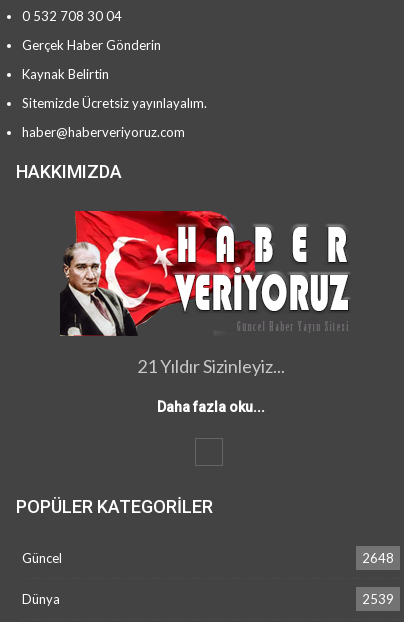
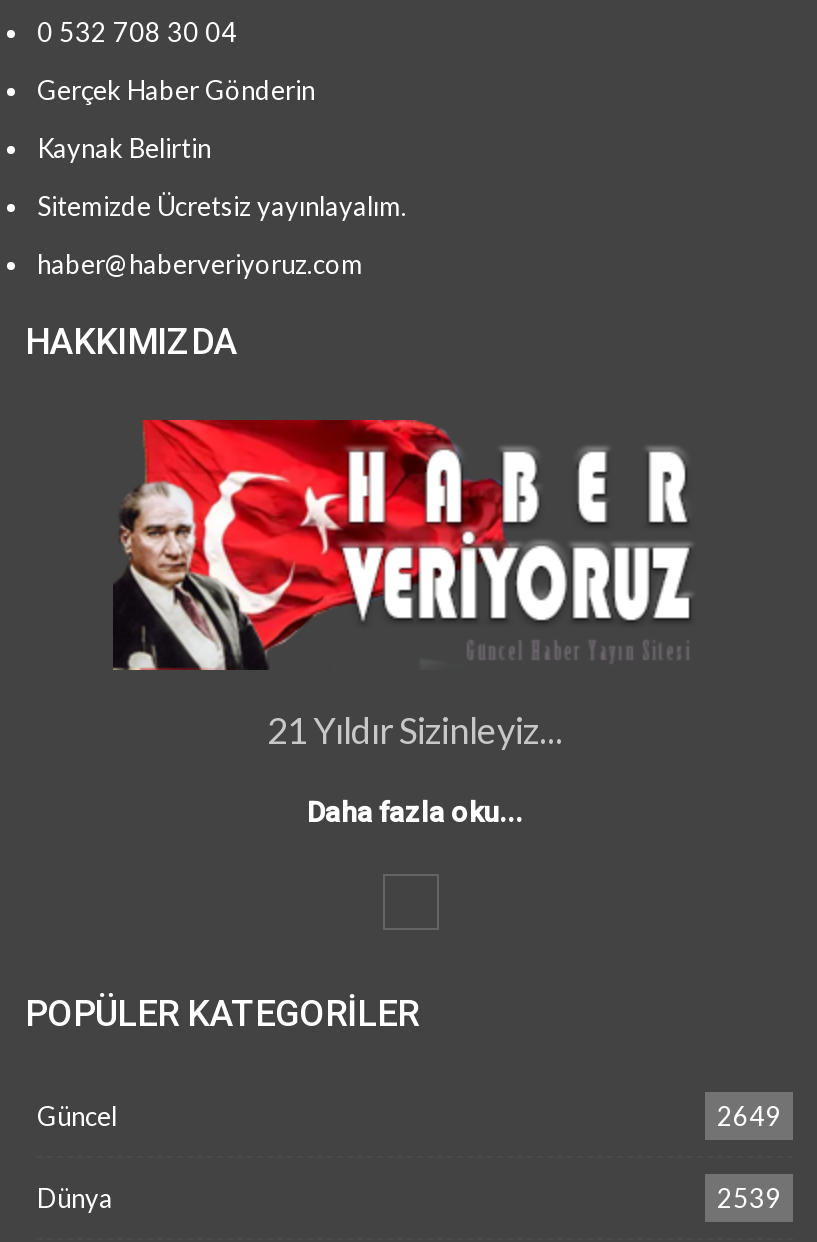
[362,550,394,566] 2648 -> [717,1100,781,1132] 2649

